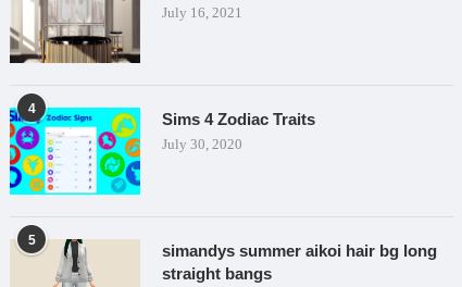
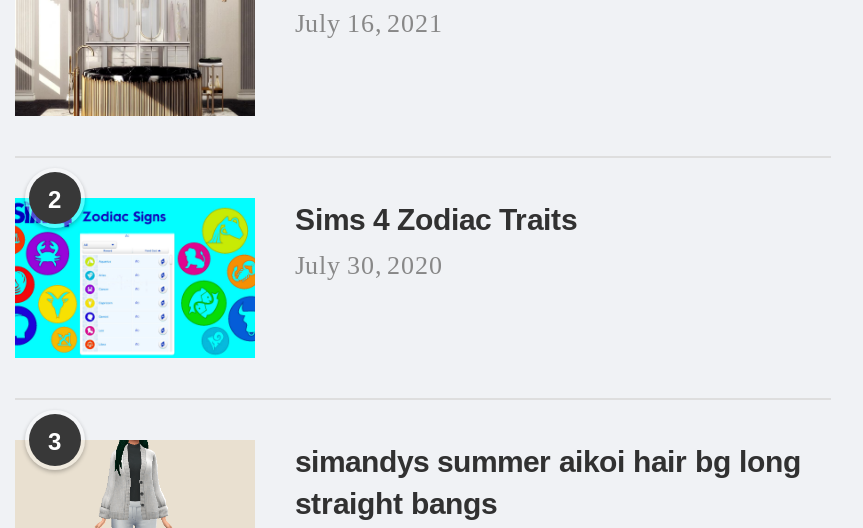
[28,101,35,116] 4 -> [48,186,62,214] 2
[28,232,35,248] 5 -> [48,428,62,456] 3

